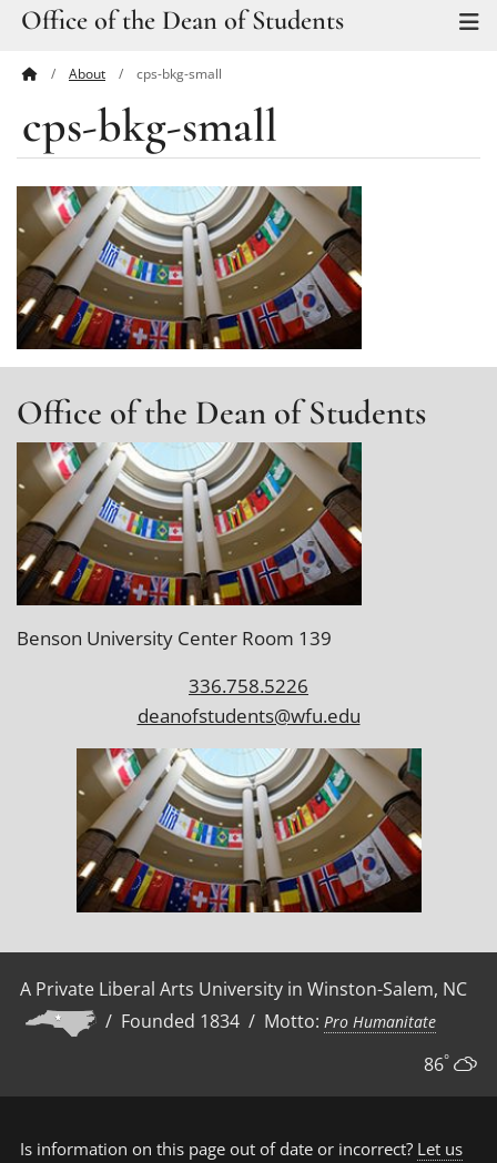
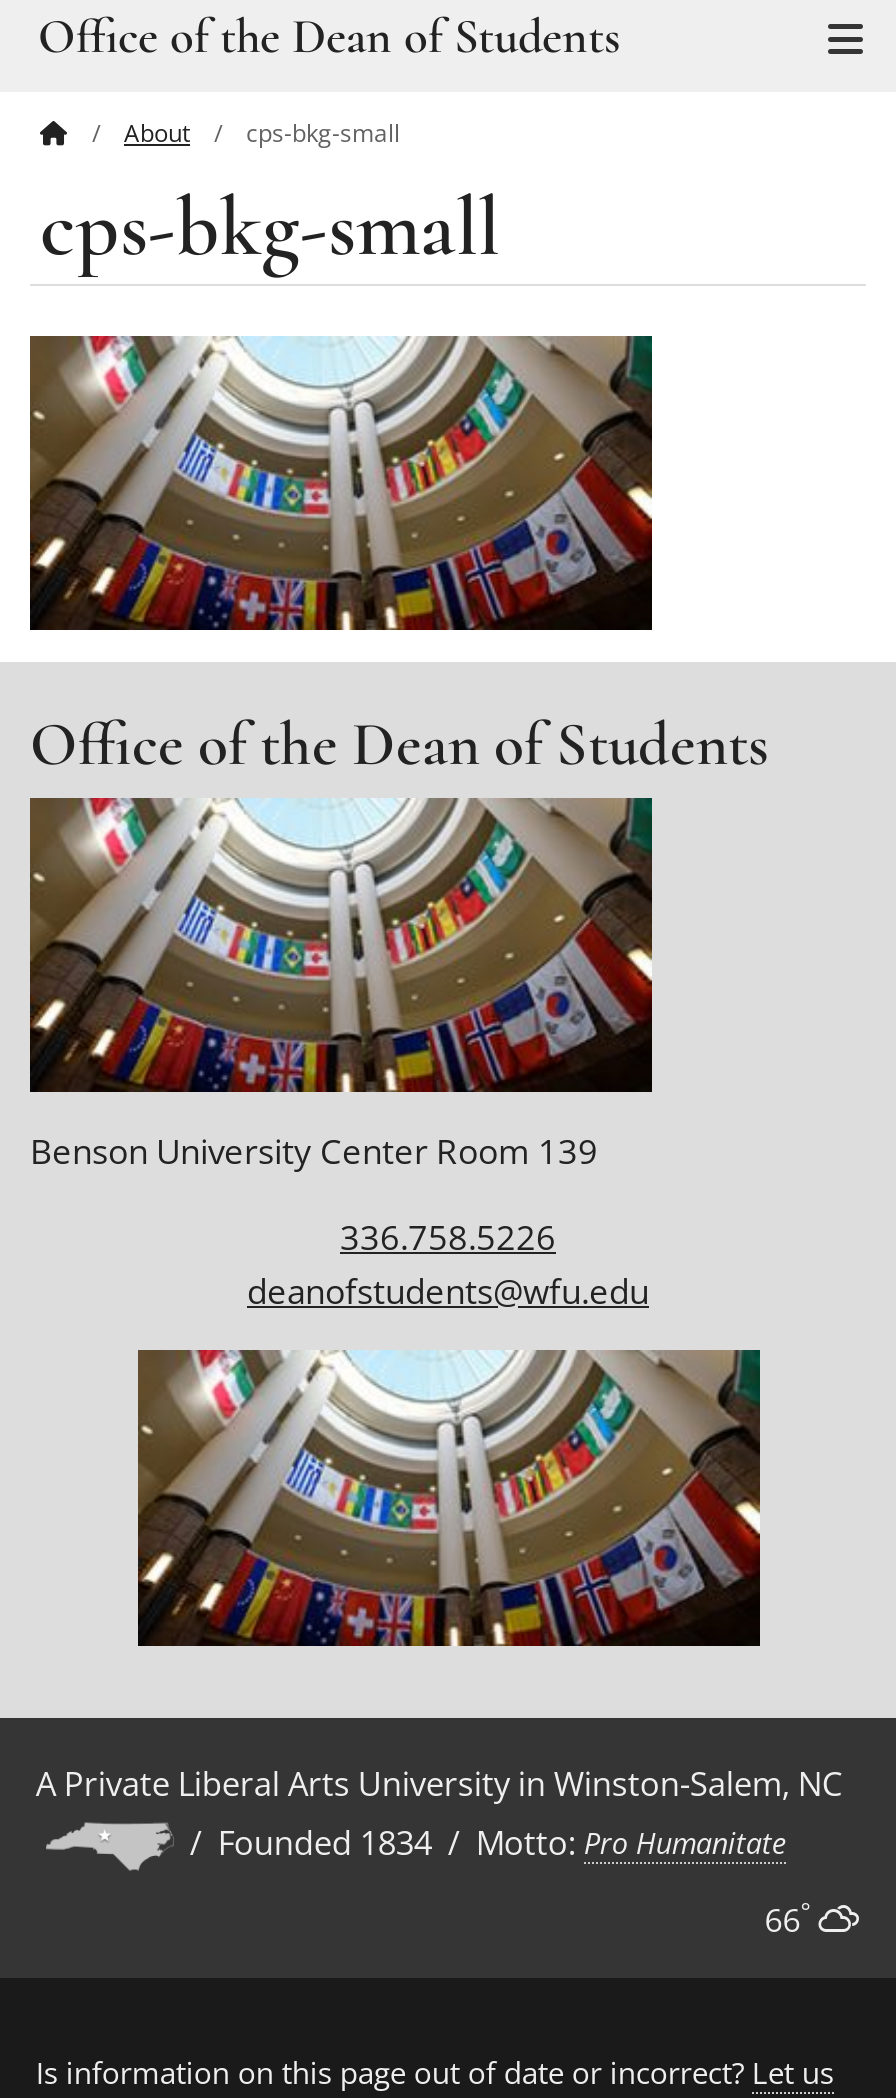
[424,1050,450,1077] 86° -> [764,1895,810,1943] 66°

